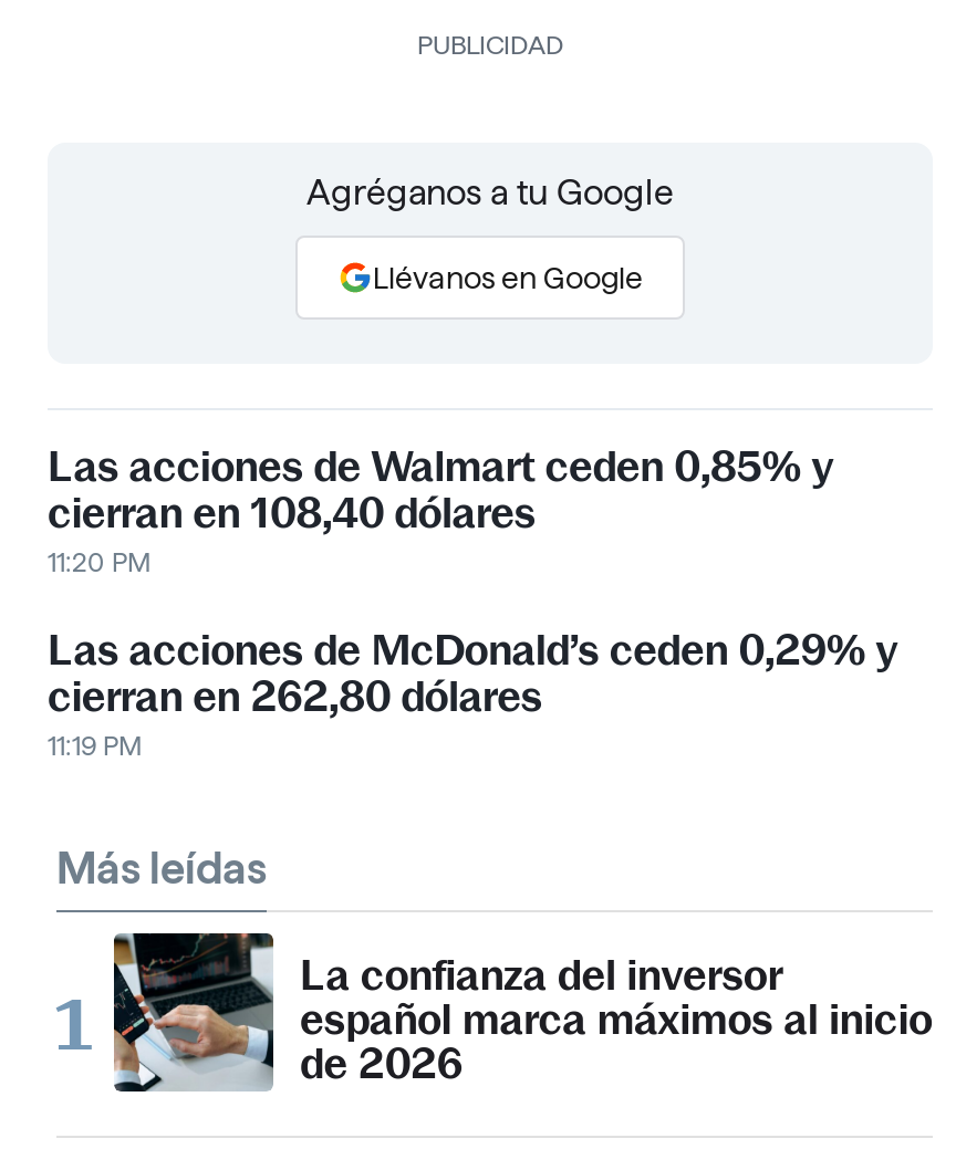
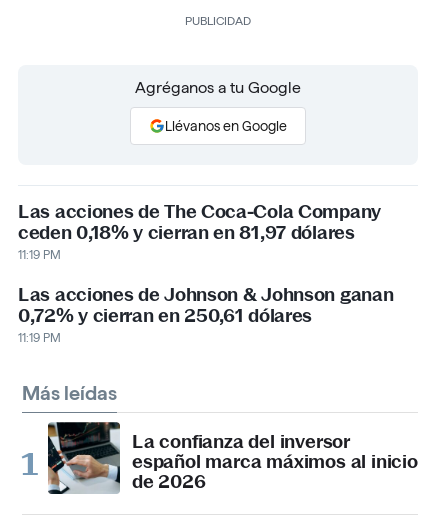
[48,442,833,577] Las acciones de Walmart ceden 0,85% y | cierran en 108,40 dólares | 11:20 PM -> [18,200,381,261] Las acciones de The Coca-Cola Company | ceden 0,18% y cierran en 81,97 dólares | 11:19 PM
[48,625,897,723] Las acciones de McDonald’s ceden 0,29% y | cierran en 262,80 dólares -> [18,283,393,327] Las acciones de Johnson & Johnson ganan | 0,72% y cierran en 250,61 dólares

